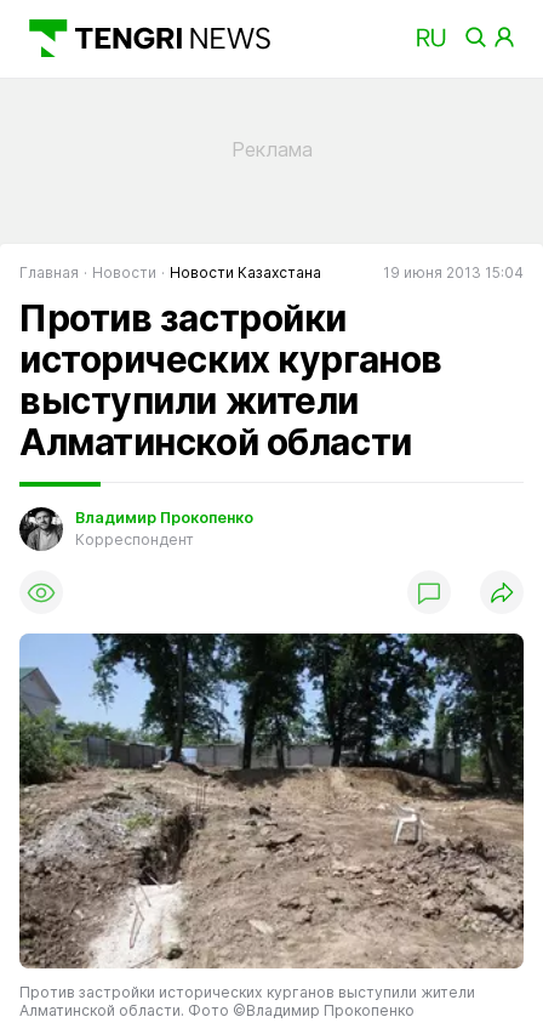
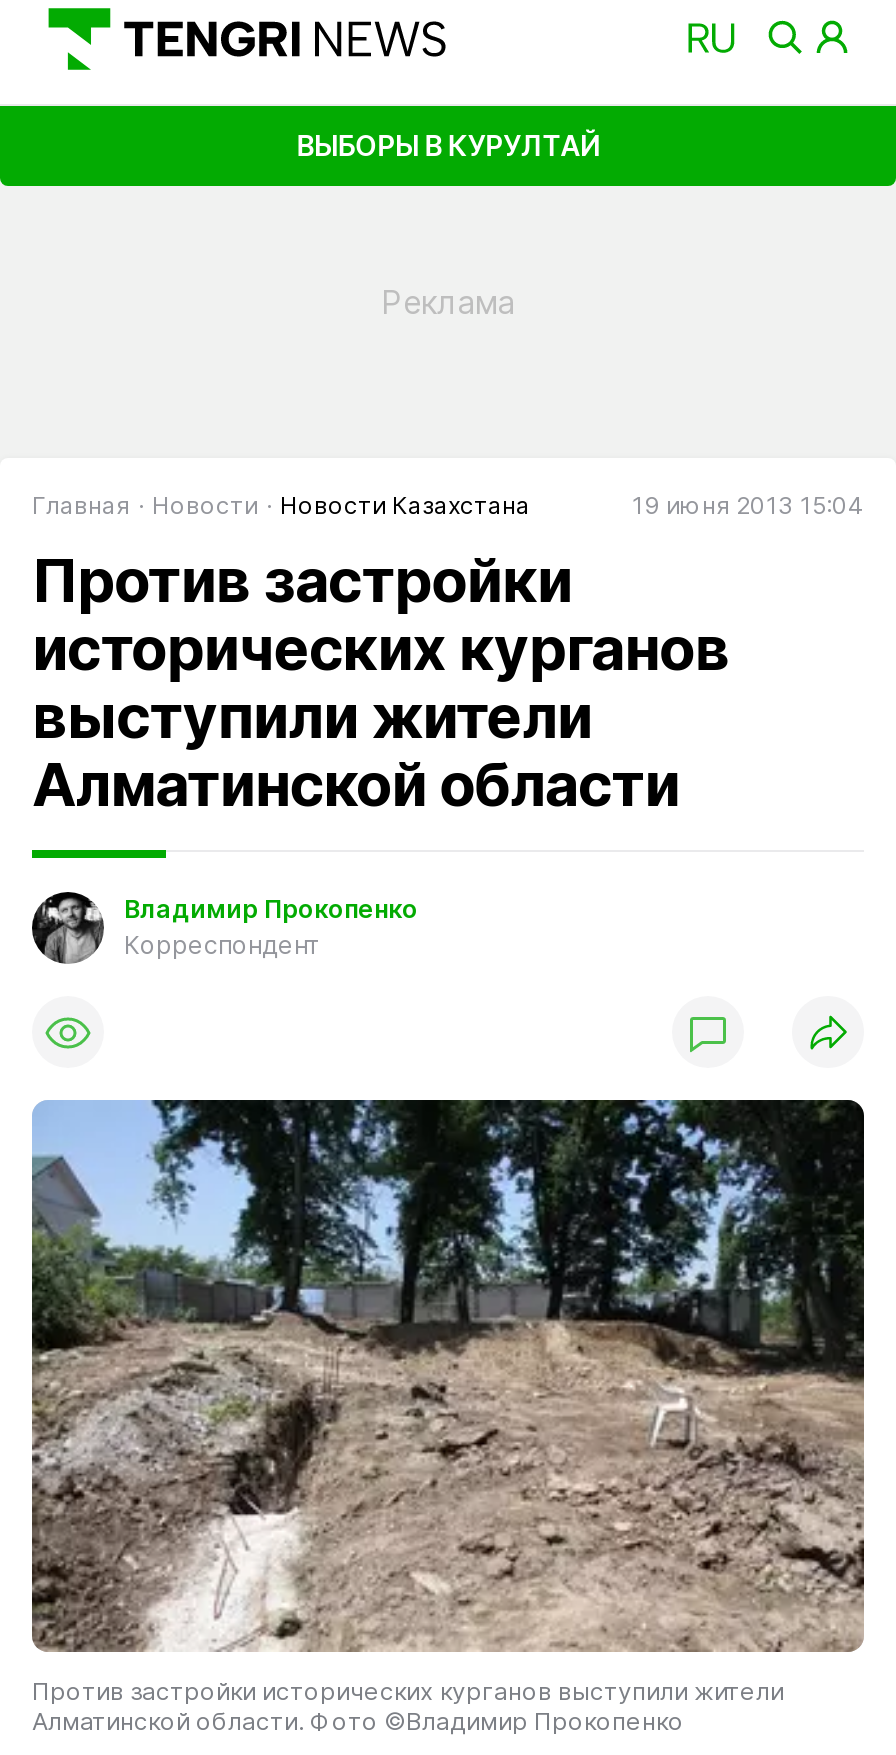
none -> [296,127,600,161] ВЫБОРЫ В КУРУЛТАЙ

